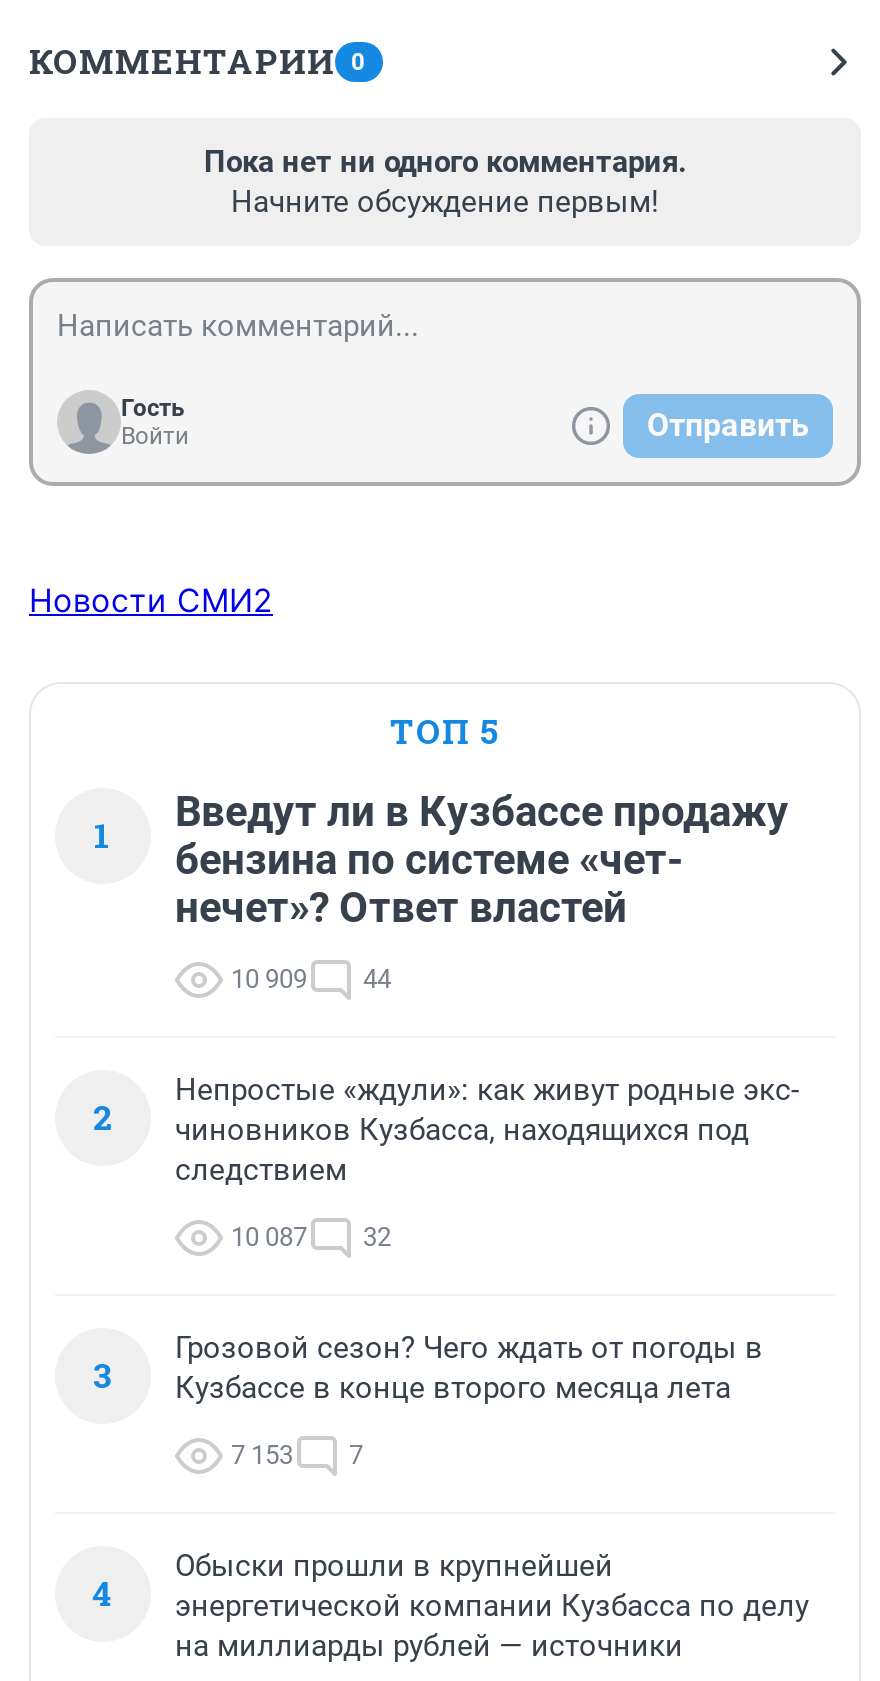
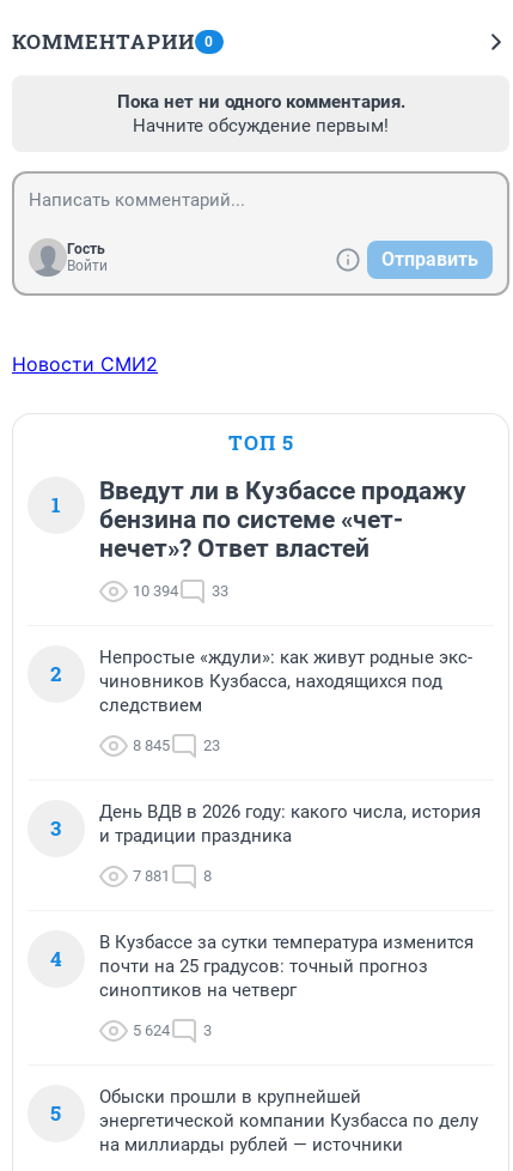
[231,964,307,994] 10 909 -> [133,582,178,600] 10 394
[363,964,391,994] 44 -> [212,582,228,600] 33
[231,1222,307,1252] 10 087 -> [133,736,170,754] 8 845
[363,1222,391,1252] 32 -> [203,736,220,754] 23
[175,1330,763,1406] Грозовой сезон? Чего ждать от погоды в | Кузбассе в конце второго месяца лета -> [99,801,481,847] День ВДВ в 2026 году: какого числа, история | и традиции праздника
none -> [50,932,474,1127] В Кузбассе за сутки температура изменится | почти на 25 градусов: точный прогноз | синоптиков на четверг | 5 624 | 3 | 5
[231,1440,363,1470] 7 153 | 7 -> [133,867,212,885] 7 881 | 8

